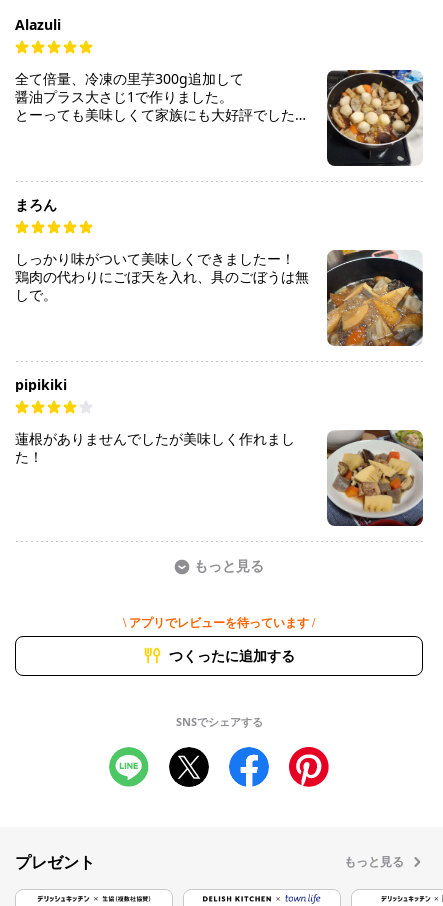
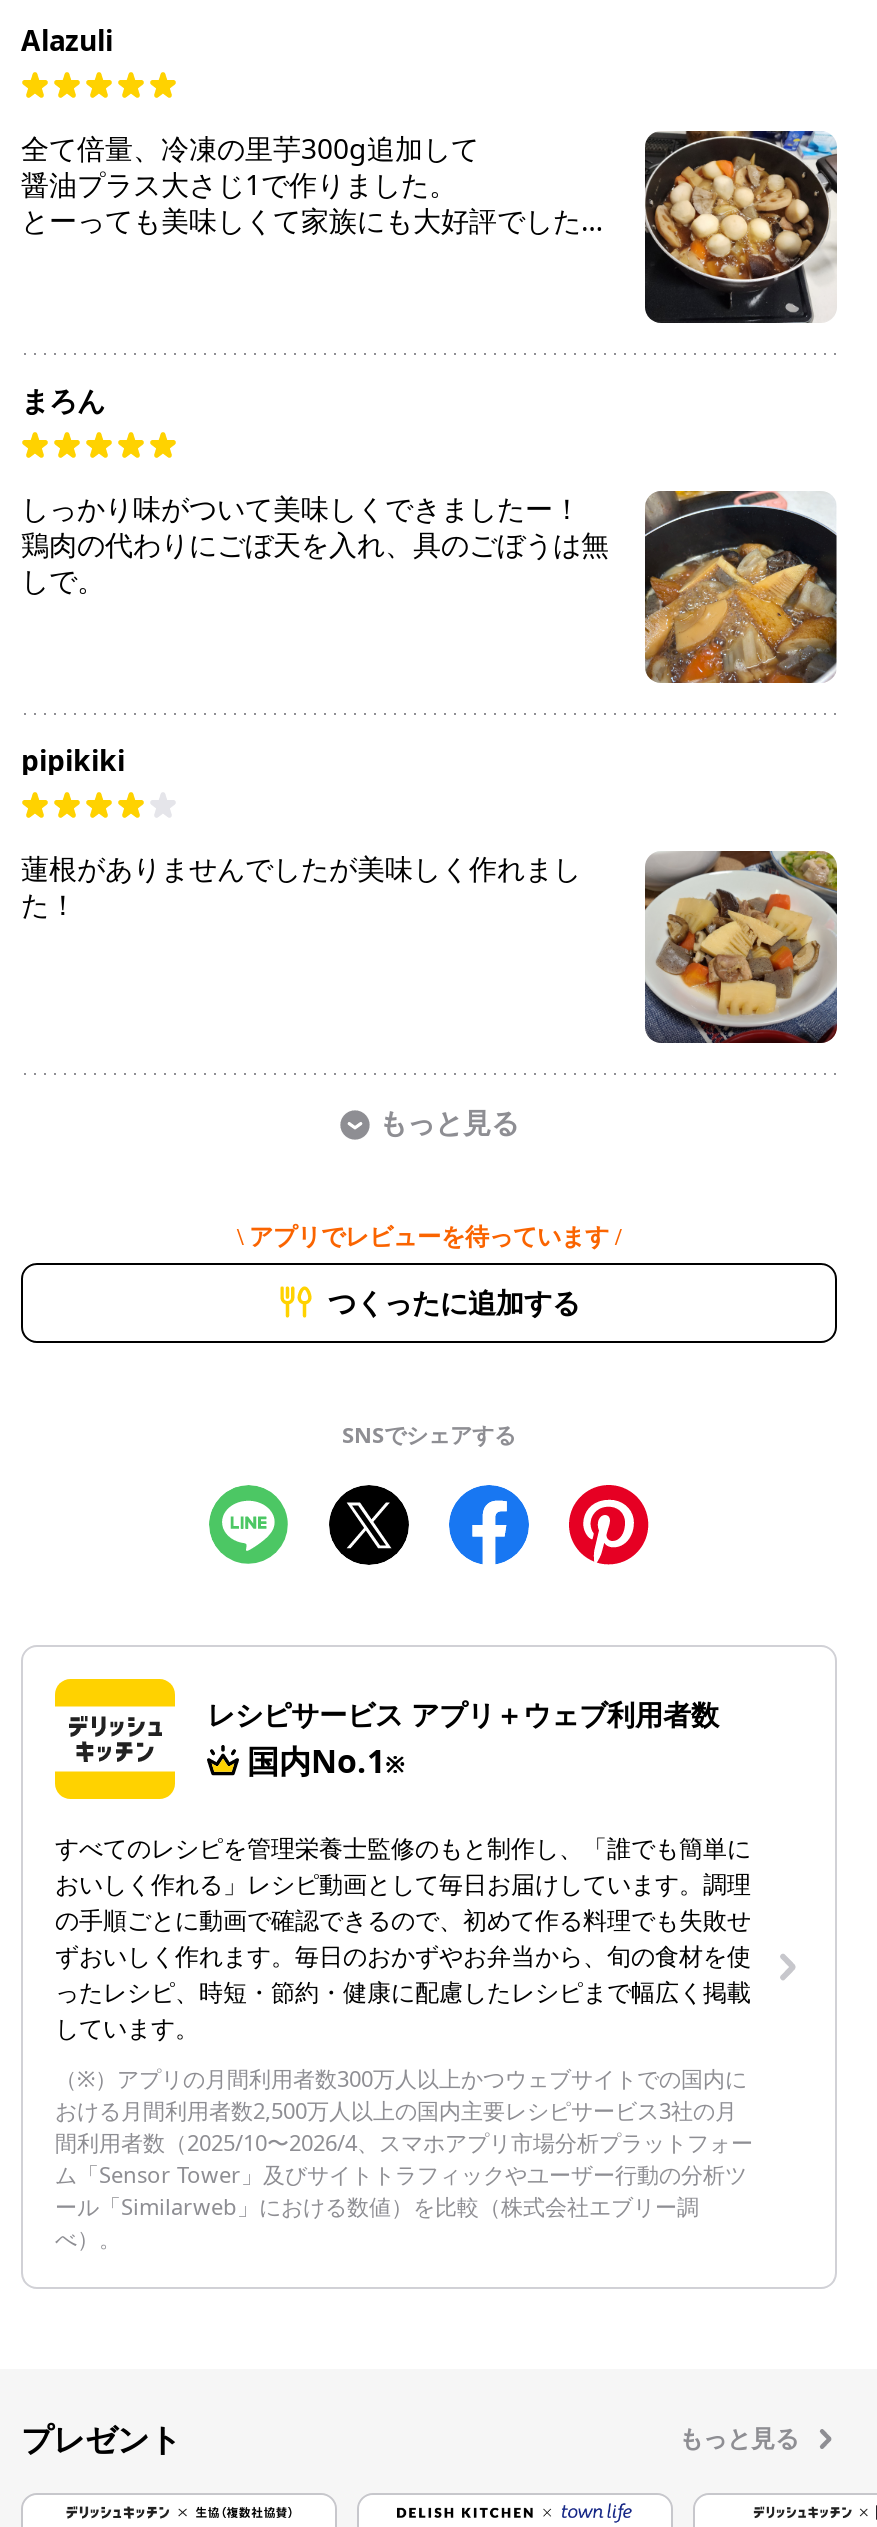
none -> [53,1677,753,2252] [image] | レシピサービス アプリ＋ウェブ利用者数 | 国内No.1※ | すべてのレシピを管理栄養士監修のもと制作し、「誰でも簡単に | おいしく作れる」レシピ動画として毎日お届けしています。調理 | の手順ごとに動画で確認できるので、初めて作る料理でも失敗せ | ずおいしく作れます。毎日のおかずやお弁当から、旬の食材を使 | ったレシピ、時短・節約・健康に配慮したレシピまで幅広く掲載 | しています。 | （※）アプリの月間利用者数300万人以上かつウェブサイトでの国内に | おける月間利用者数2,500万人以上の国内主要レシピサービス3社の月 | 間利用者数（2025/10〜2026/4、スマホアプリ市場分析プラットフォー | ム「Sensor Tower」及びサイトトラフィックやユーザー行動の分析ツ | ール「Similarweb」における数値）を比較（株式会社エブリー調 | べ）。

